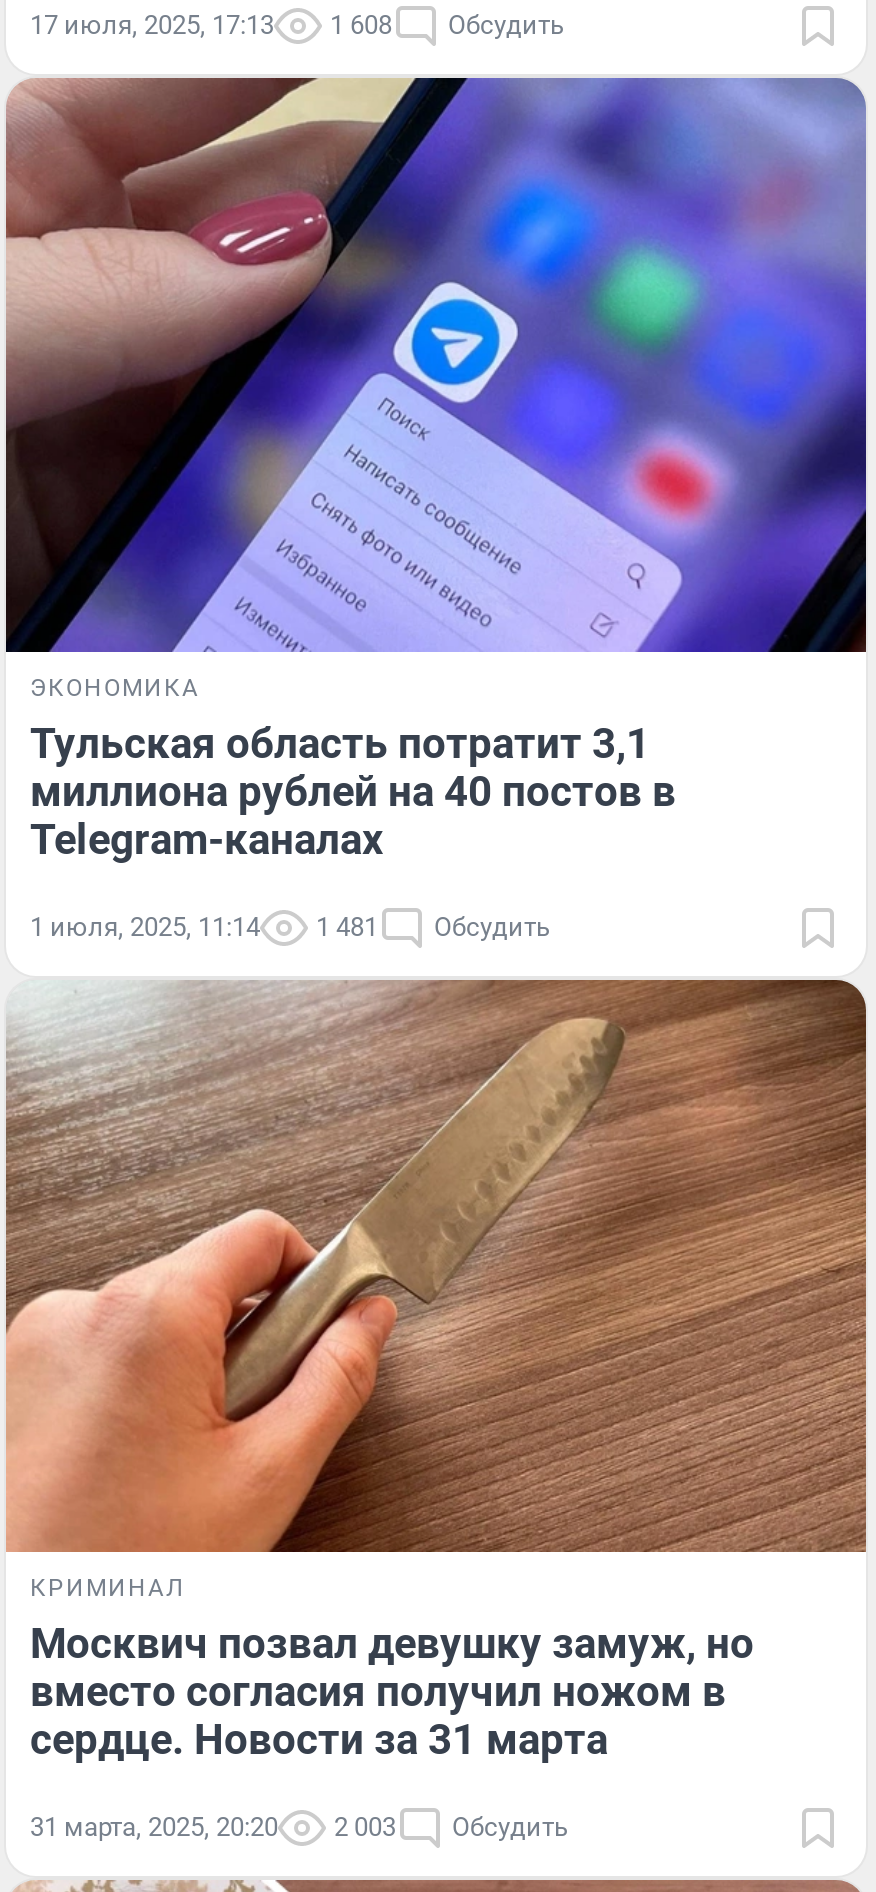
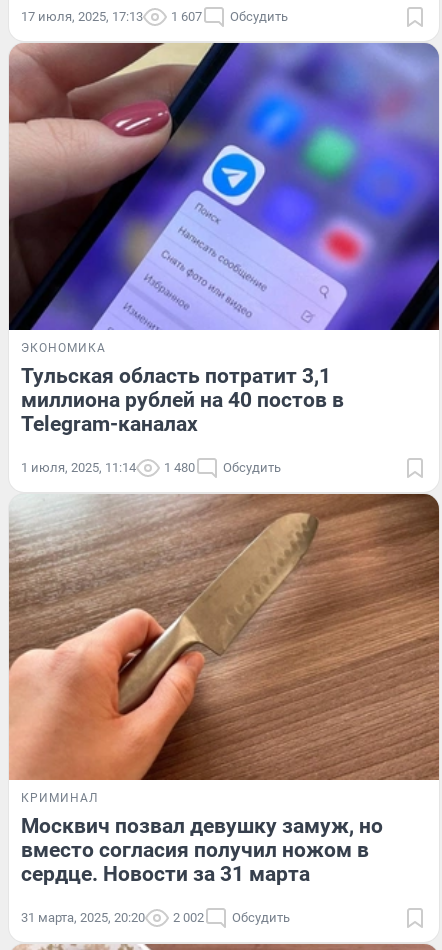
[30,10,564,40] 17 июля, 2025, 17:13 1 608 Обсудить -> [21,9,288,24] 17 июля, 2025, 17:13 1 607 Обсудить
[30,911,550,941] 1 июля, 2025, 11:14 1 481 Обсудить -> [21,460,281,475] 1 июля, 2025, 11:14 1 480 Обсудить
[30,1813,568,1843] 31 марта, 2025, 20:20 2 003 Обсудить -> [21,910,290,925] 31 марта, 2025, 20:20 2 002 Обсудить

